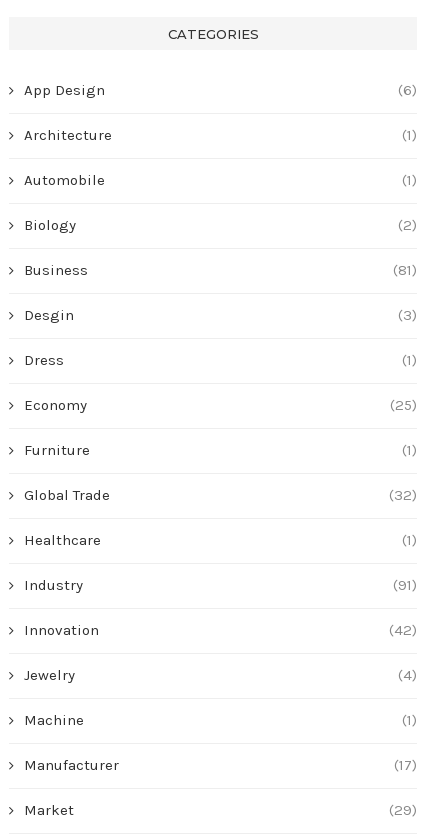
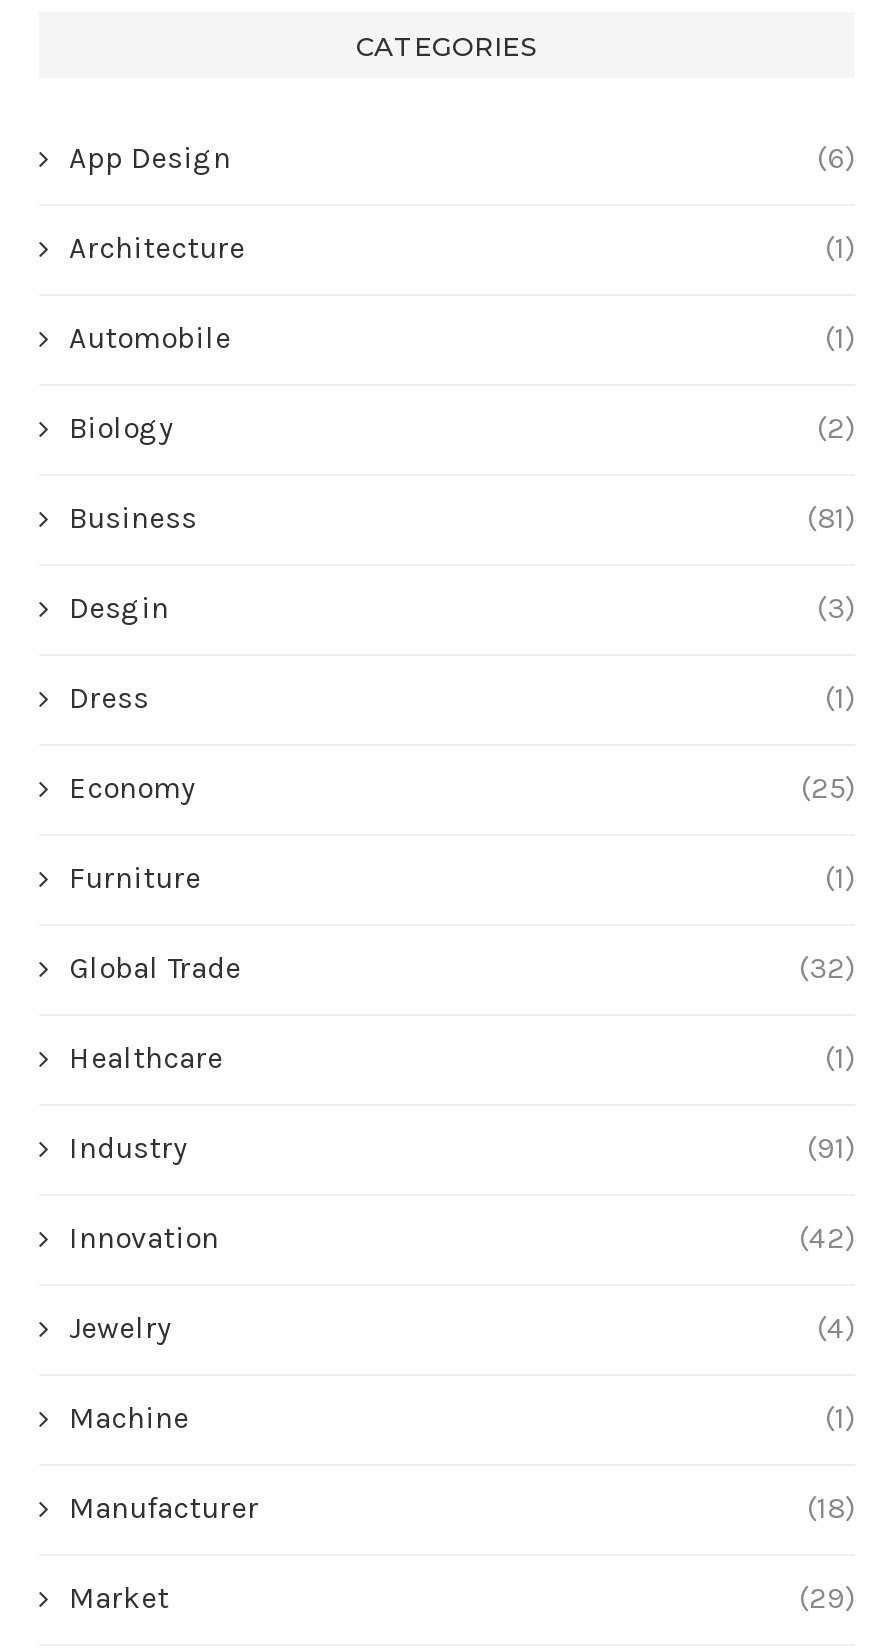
[394,756,417,774] (17) -> [807,1491,855,1527] (18)

